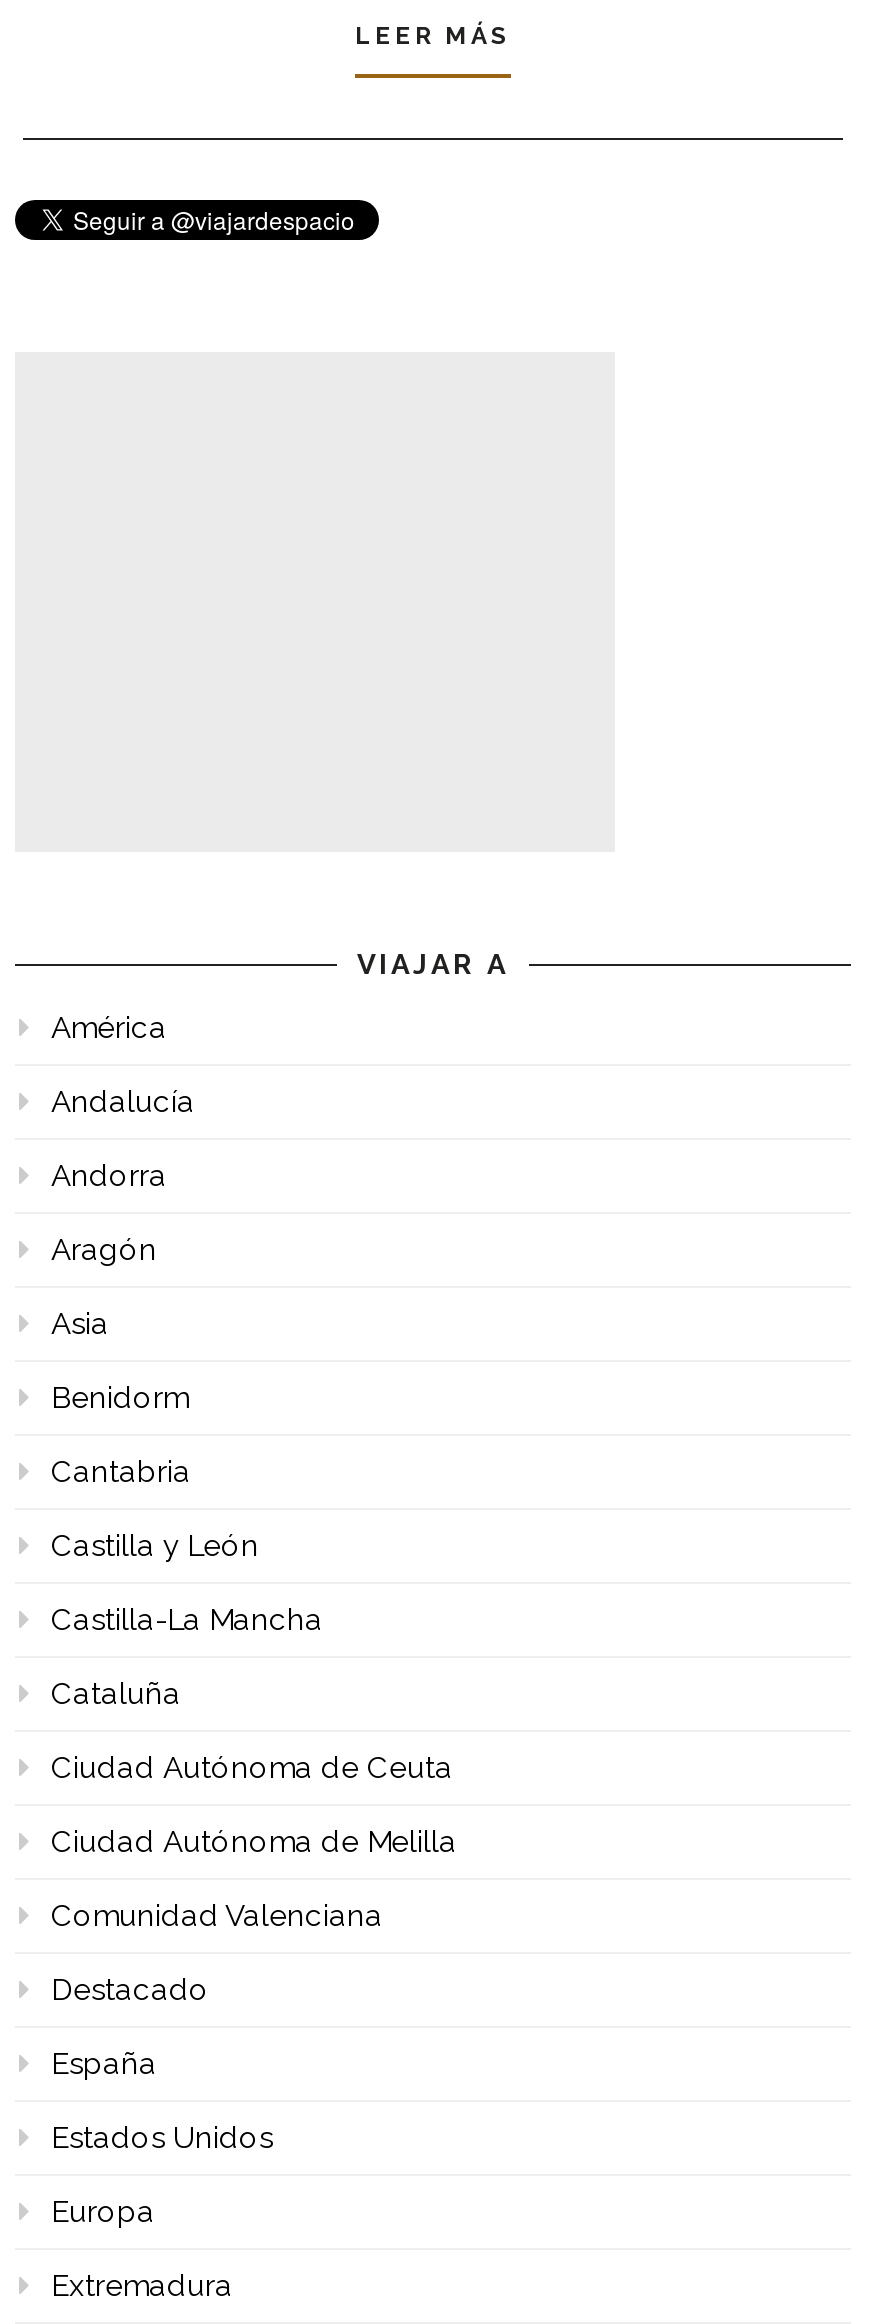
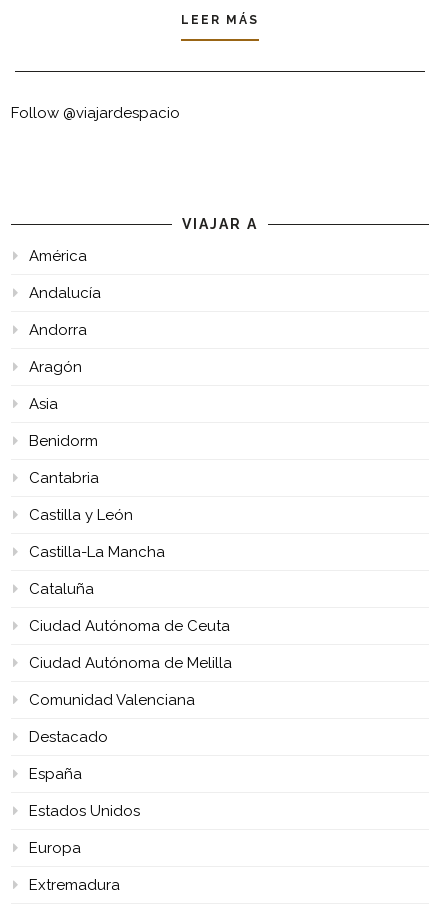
none -> [11,103,180,121] Follow @viajardespacio

